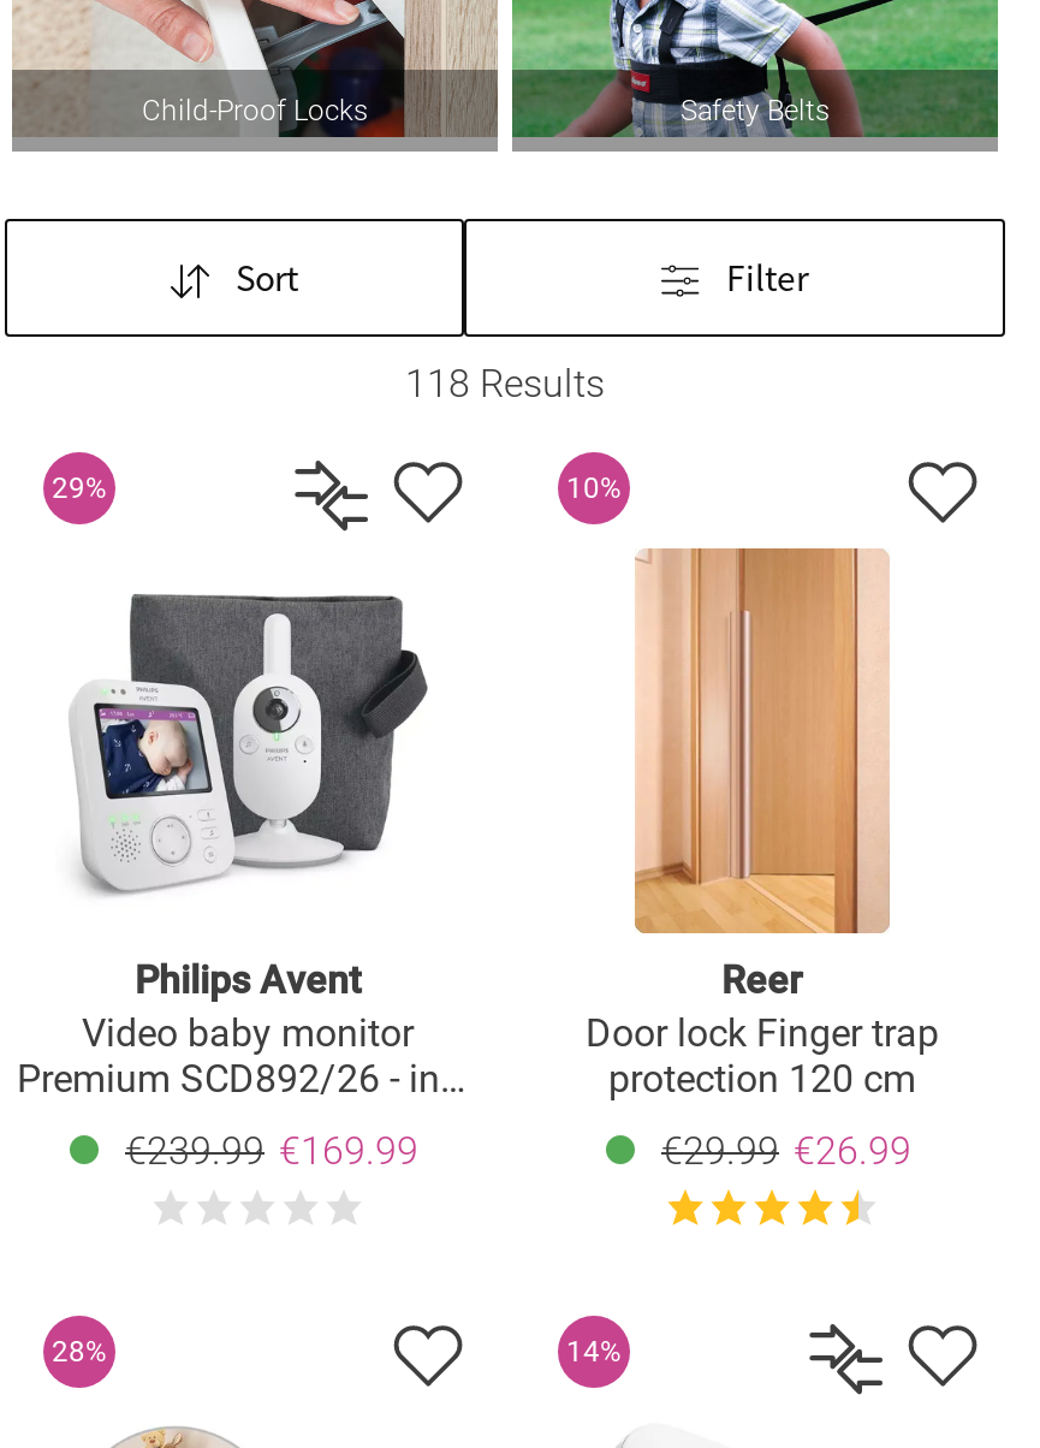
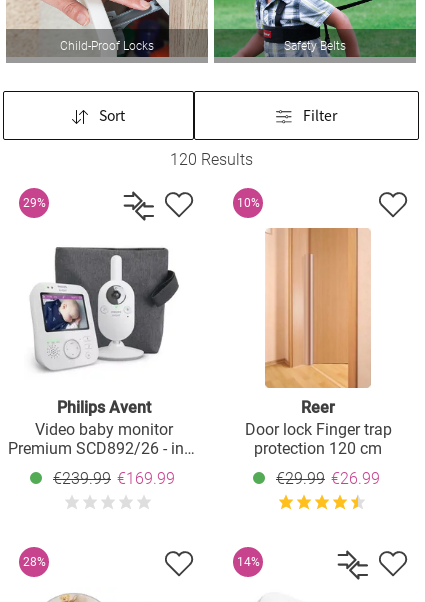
[405,360,605,406] 118 Results -> [169,150,252,169] 120 Results

